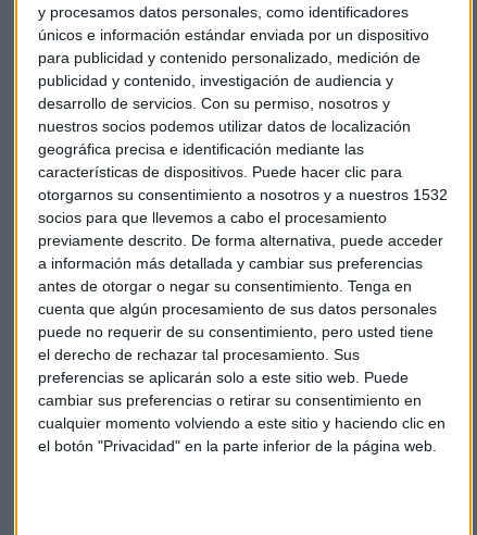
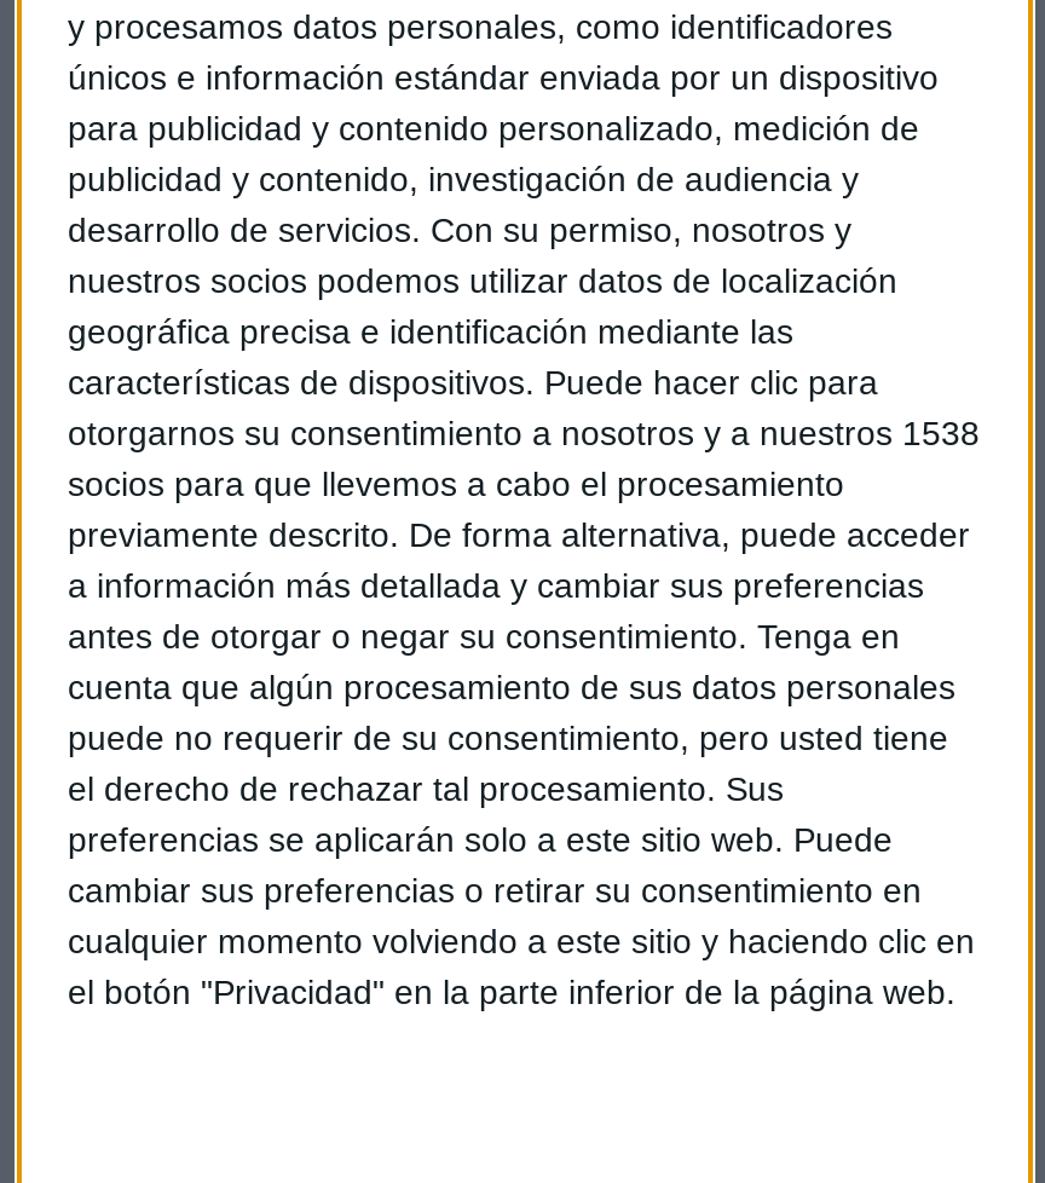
[38,186,448,203] otorgarnos su consentimiento a nosotros y a nuestros 1532 -> [68,413,980,452] otorgarnos su consentimiento a nosotros y a nuestros 1538

